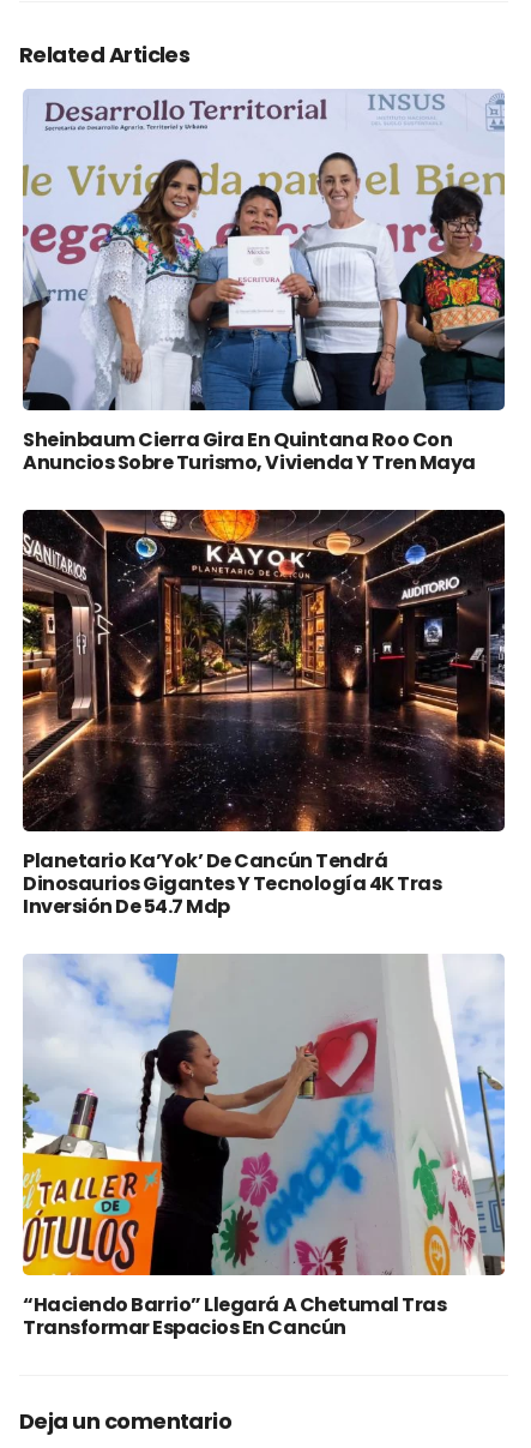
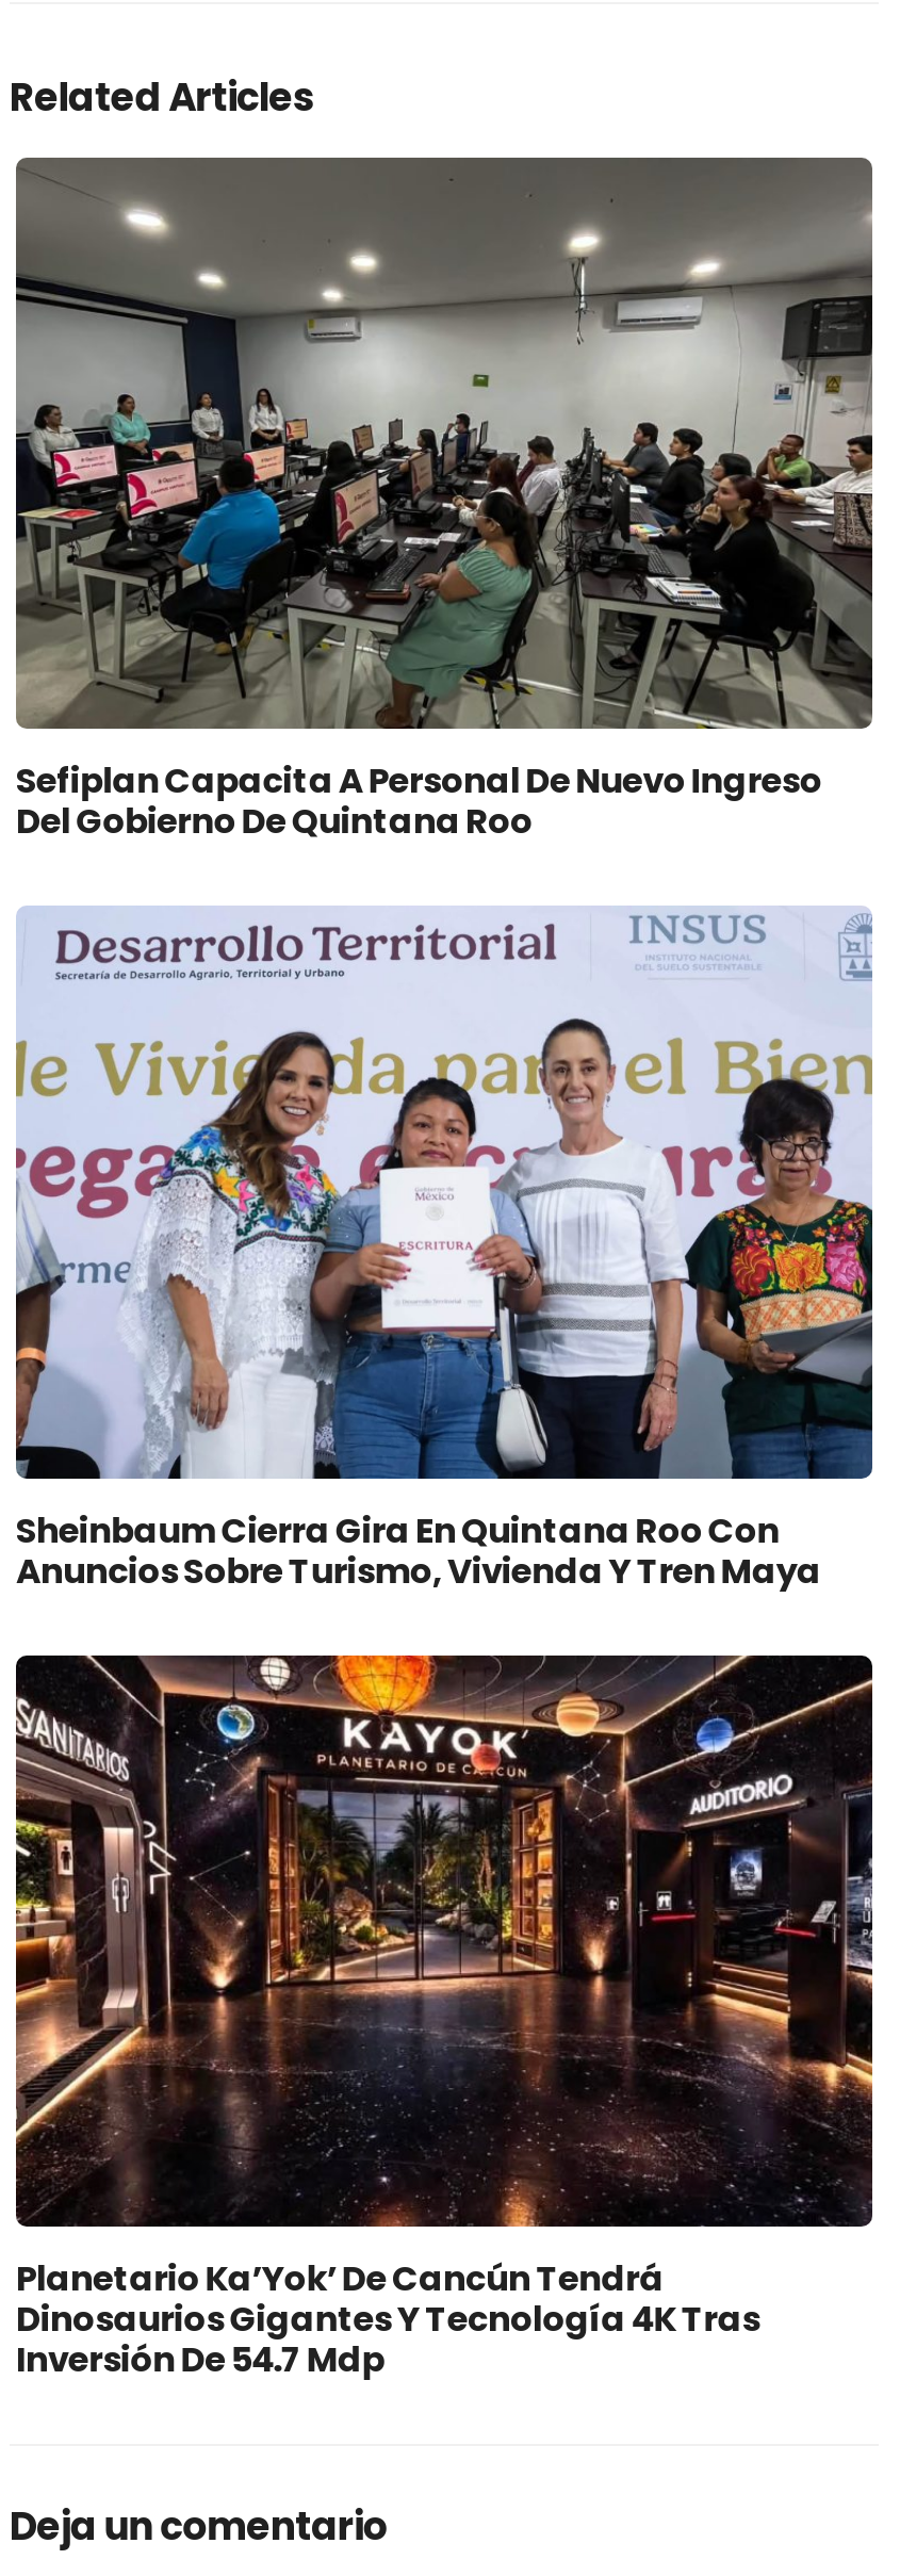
none -> [14,156,874,846] [image] | Sefiplan Capacita A Personal De Nuevo Ingreso | Del Gobierno De Quintana Roo
moved [43,91,332,137] -> [52,912,566,993]: [image]
moved [22,146,507,920] -> [14,1010,877,2384]: [image] | Sheinbaum Cierra Gira En Quintana Roo Con | Anuncios Sobre Turismo, Vivienda Y Tren Maya | Planetario Ka’Yok’ De Cancún Tendrá | Dinosaurios Gigantes Y Tecnología 4K Tras | Inversión De 54.7 Mdp
[22,953,506,1341] [image] | “Haciendo Barrio” Llegará A Chetumal Tras | Transformar Espacios En Cancún -> none

